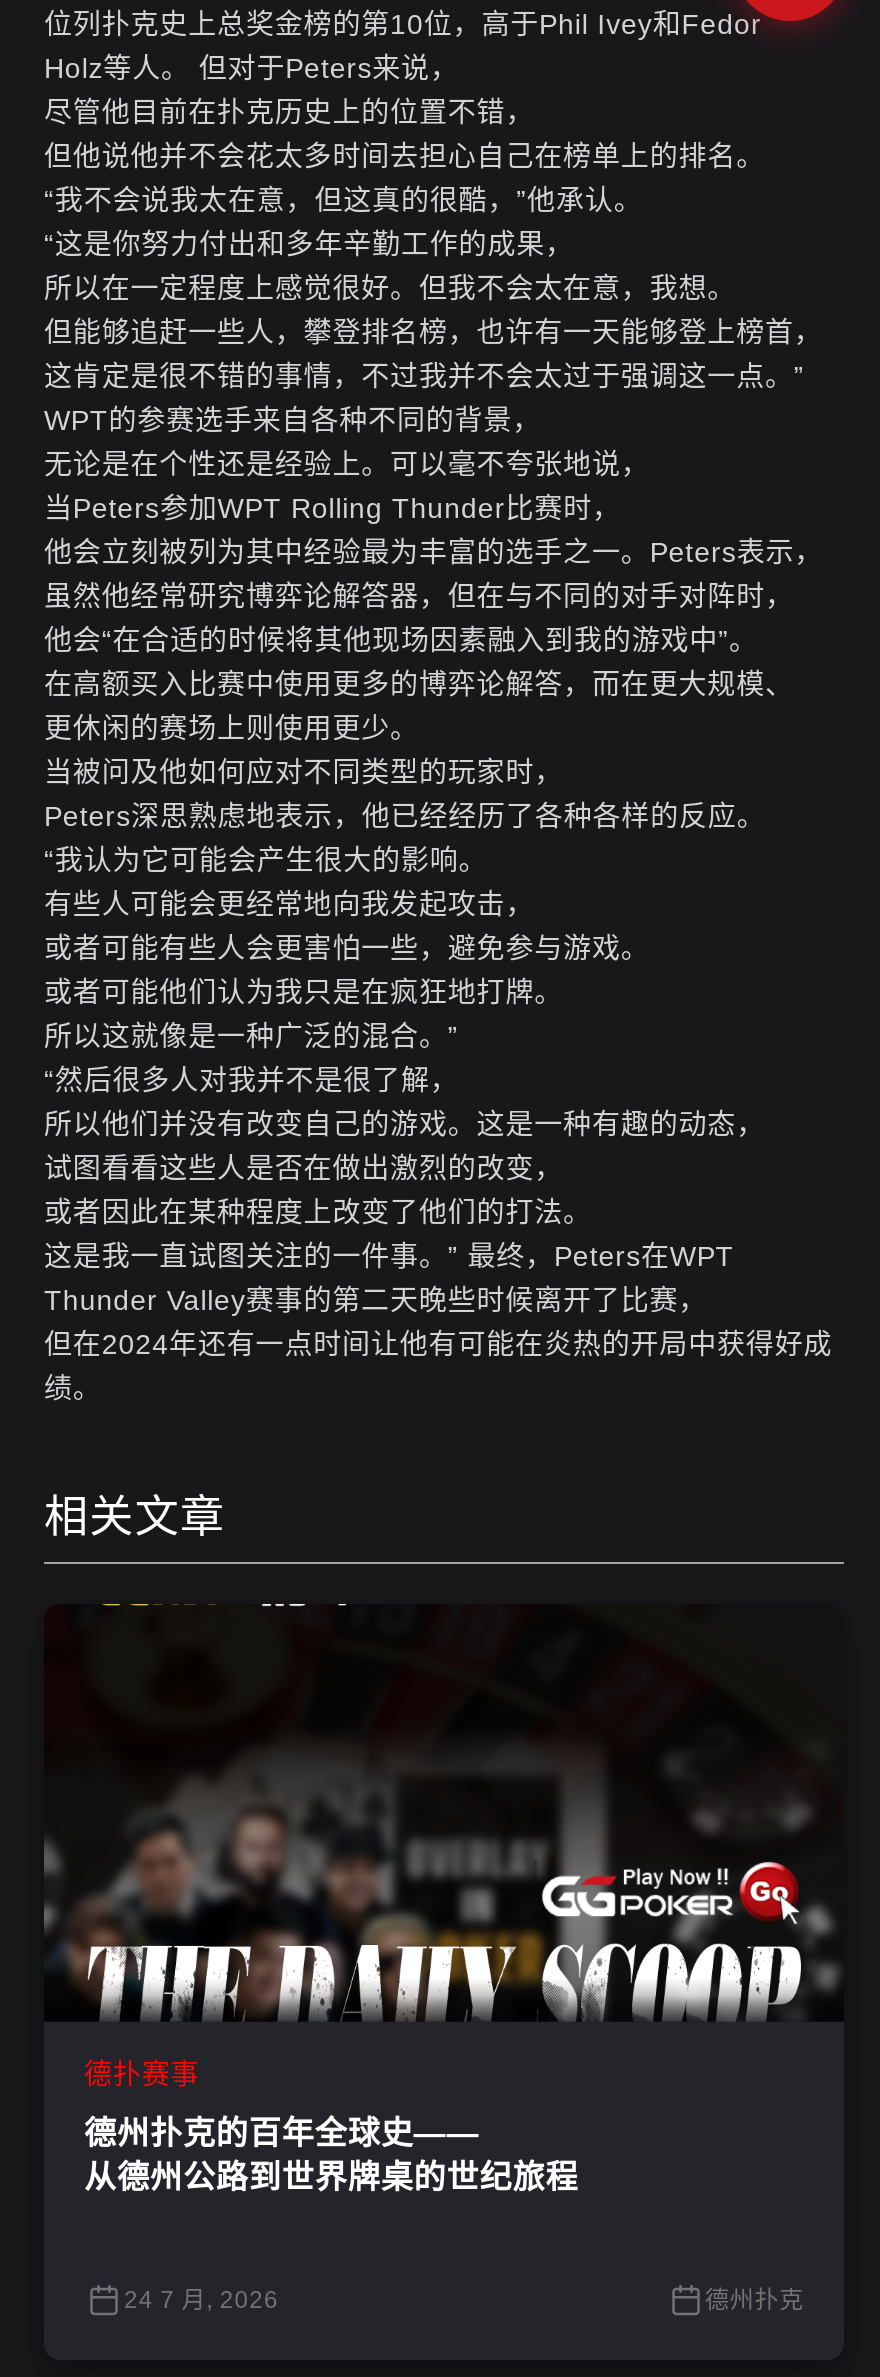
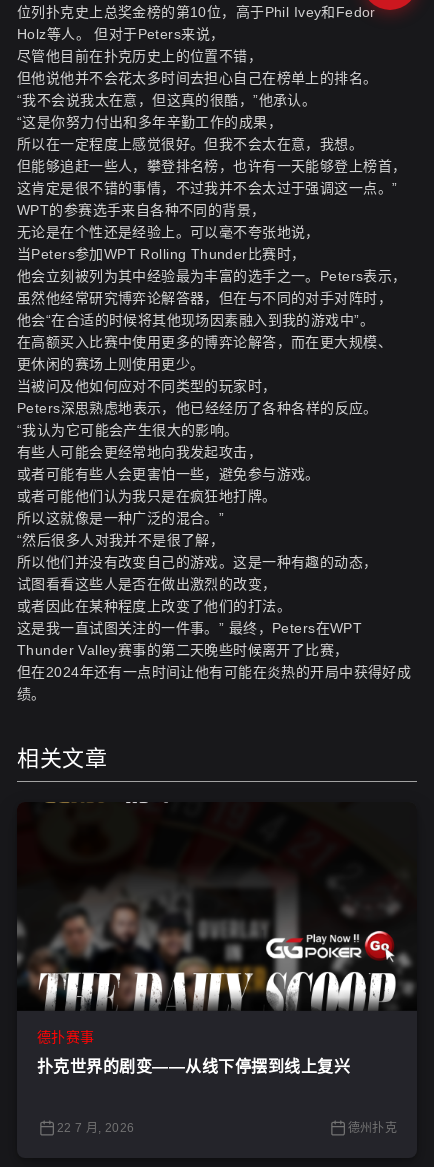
[84,2117,578,2195] 德州扑克的百年全球史—— | 从德州公路到世界牌桌的世纪旅程 -> [37,1058,350,1075] 扑克世界的剧变——从线下停摆到线上复兴
[124,2287,279,2315] 24 7 月, 2026 -> [57,1121,134,1135] 22 7 月, 2026

